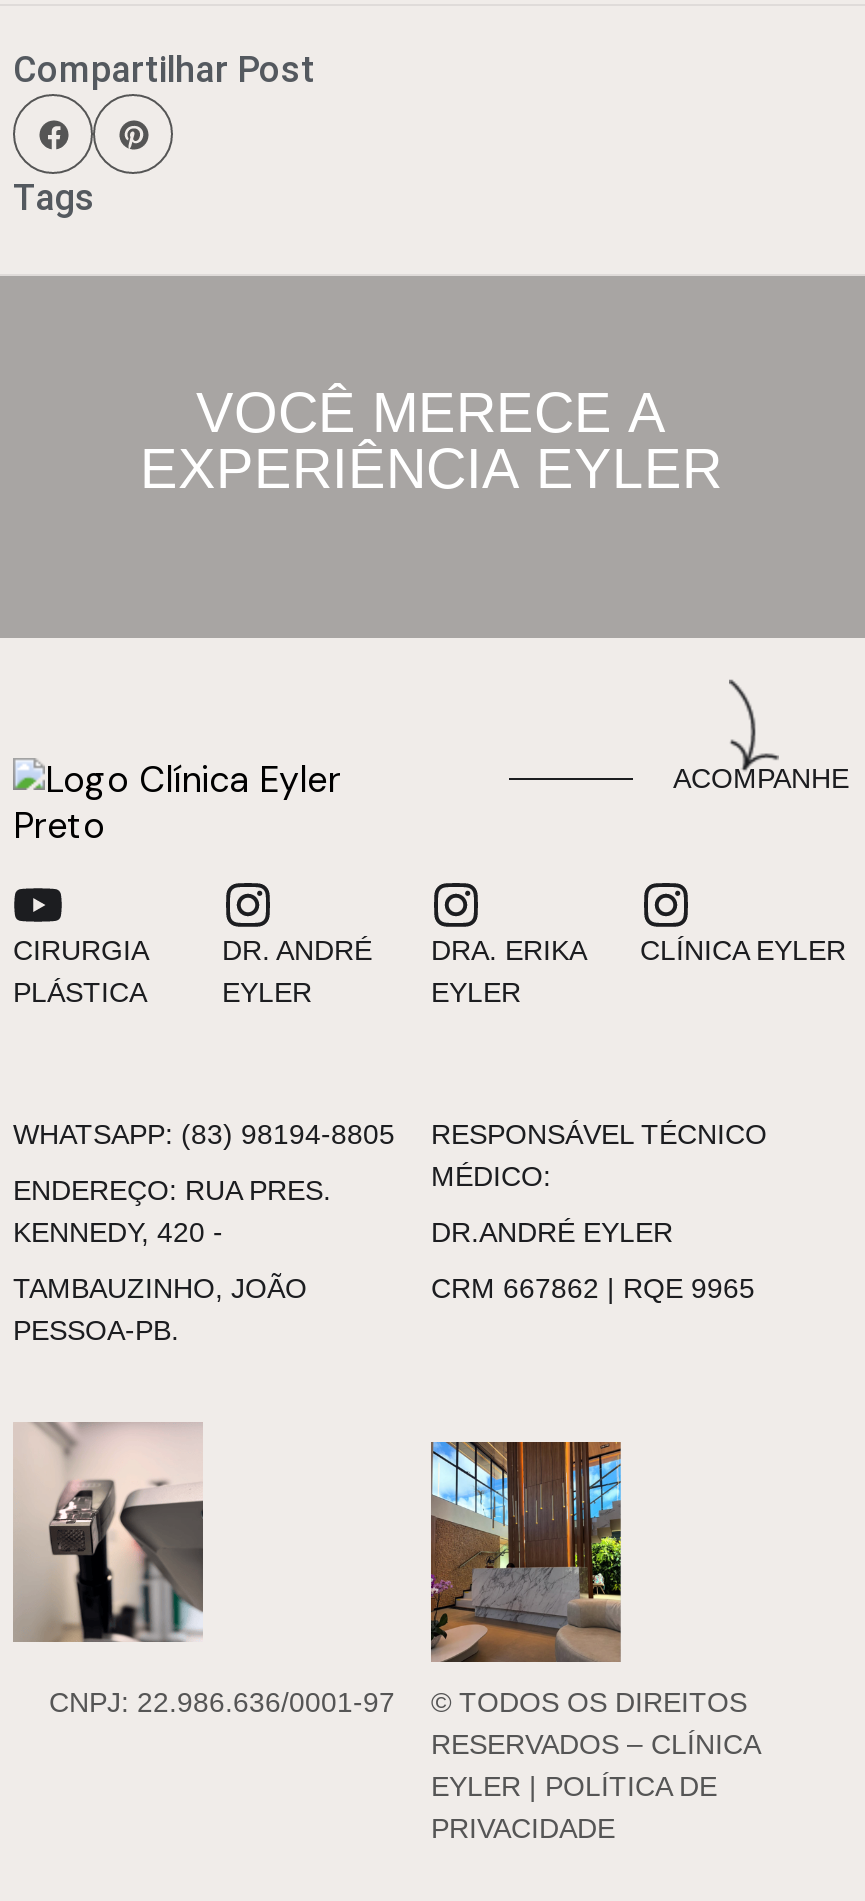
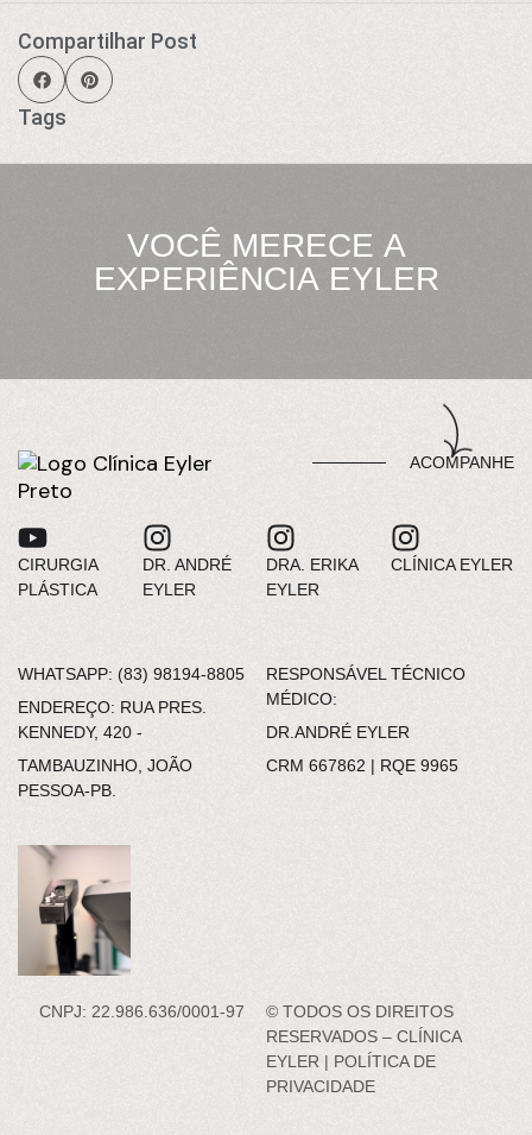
[429,1440,623,1664] [image] -> none

